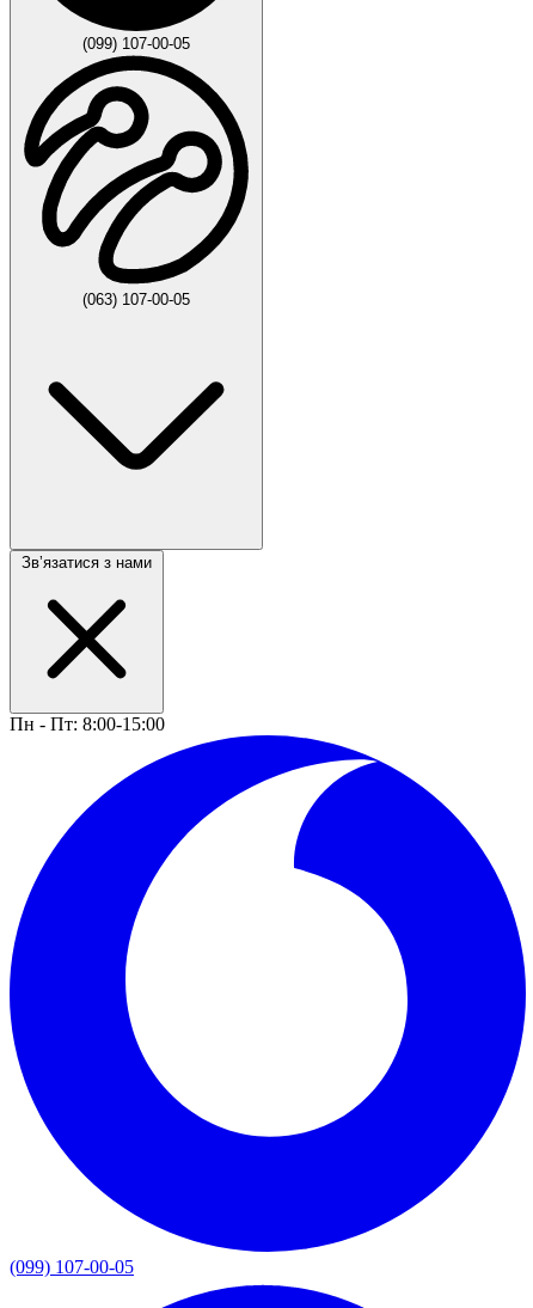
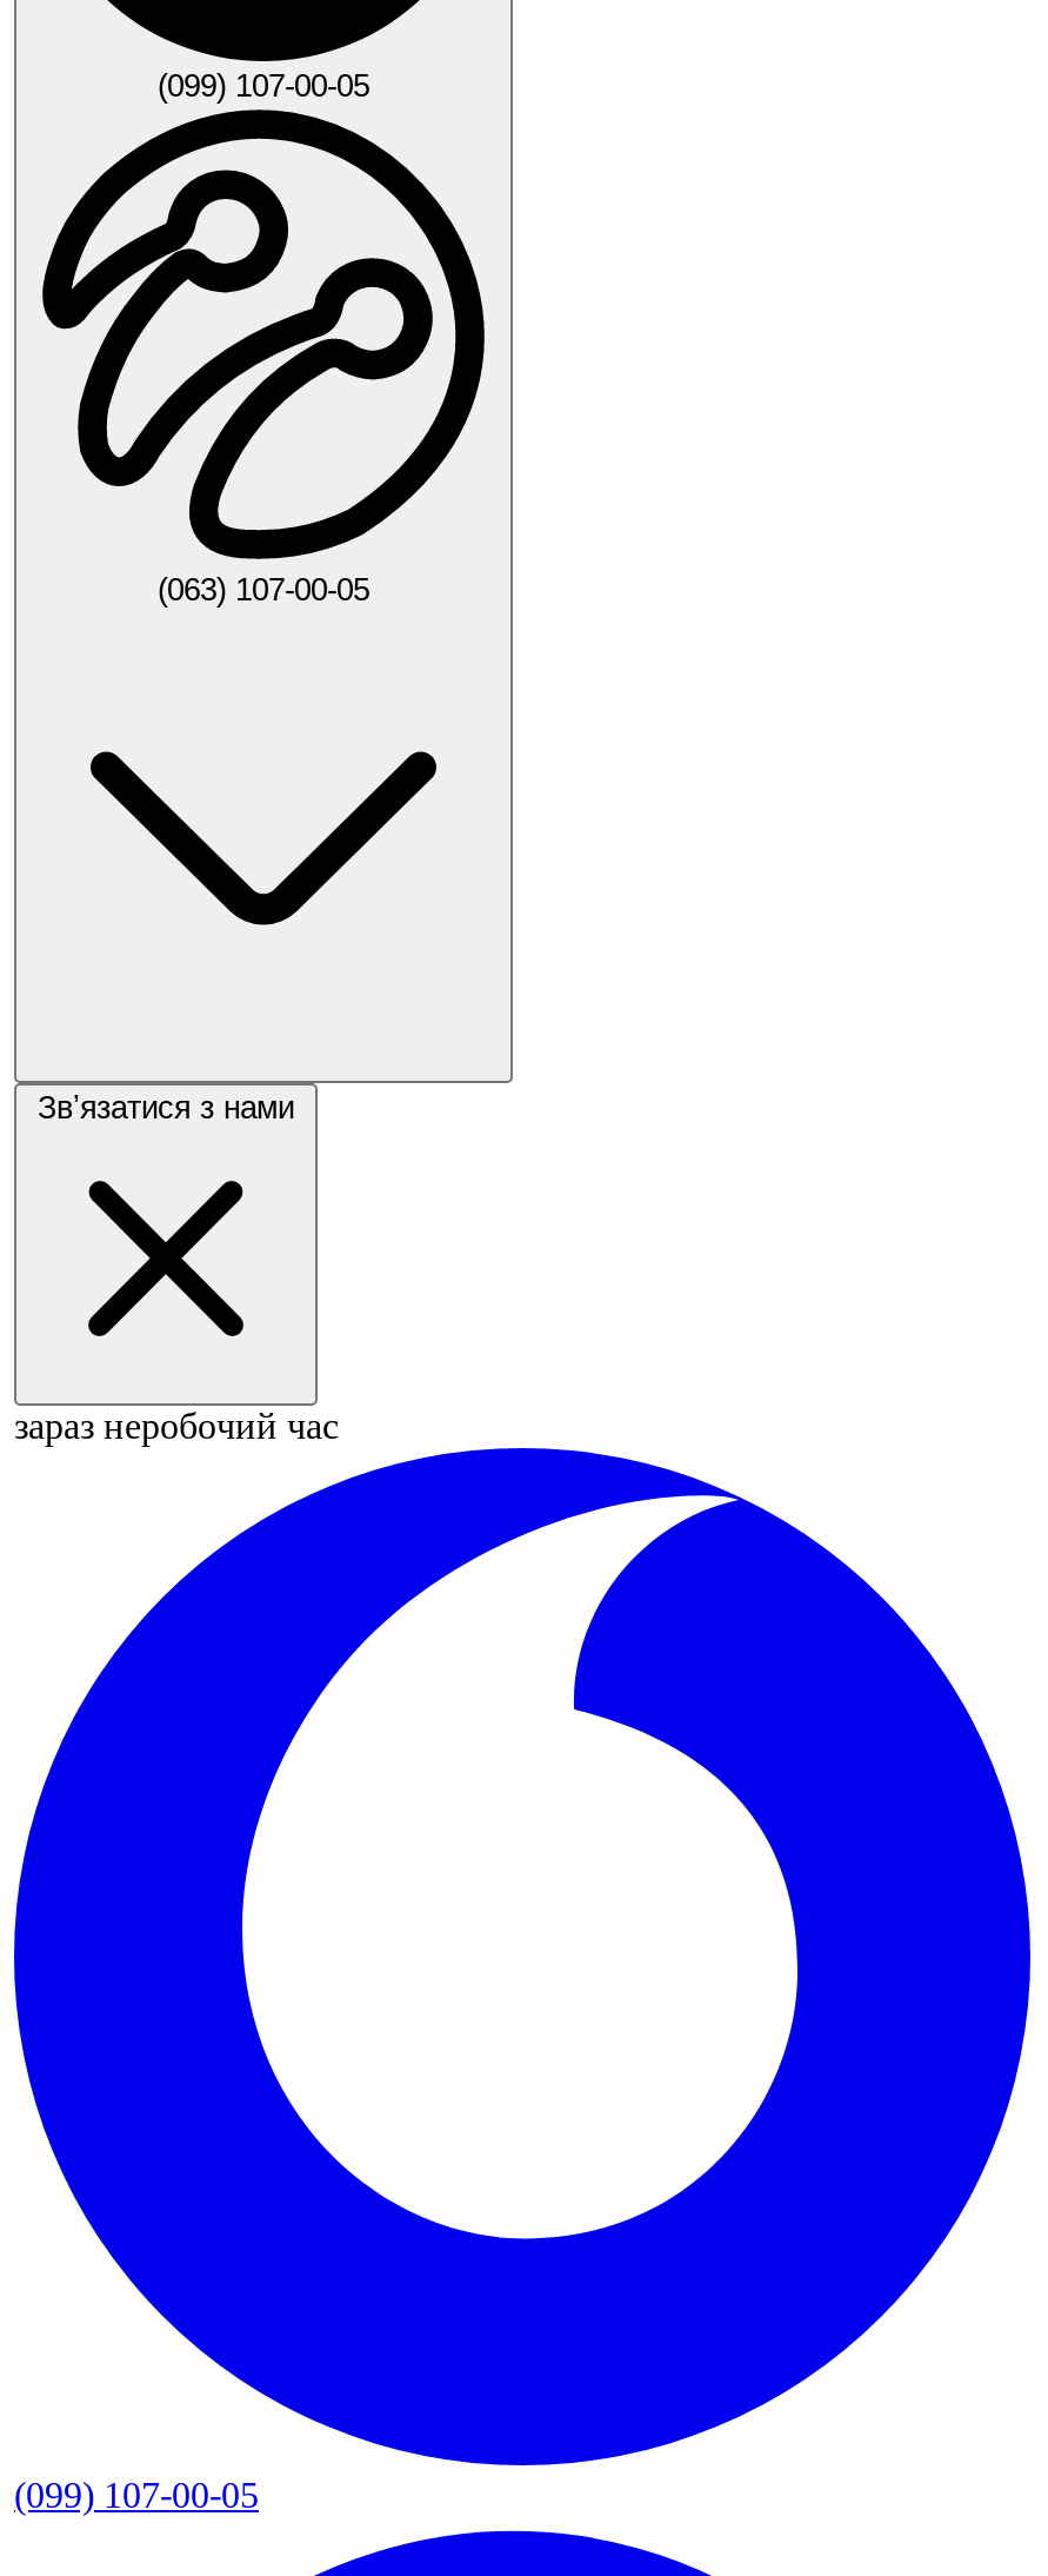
[10,714,165,734] Пн - Пт: 8:00-15:00 -> [14,1406,339,1446] зараз неробочий час

